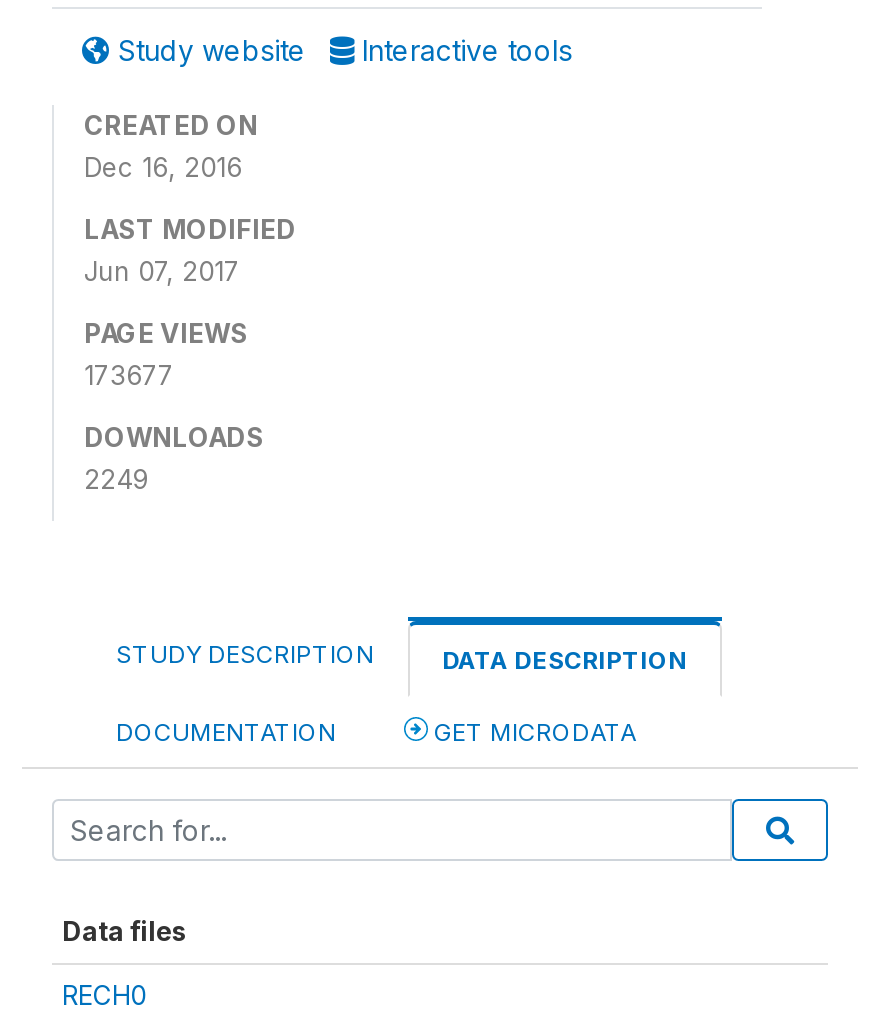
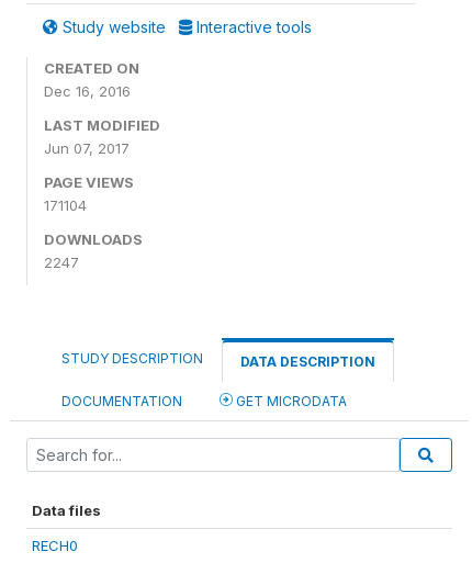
[84,359,174,391] 173677 -> [44,196,87,214] 171104
[84,463,148,495] 2249 -> [44,254,79,271] 2247

